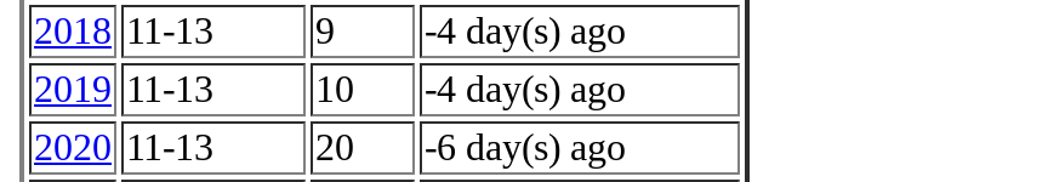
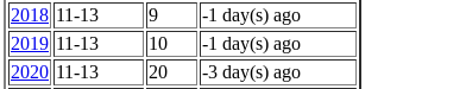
[425,10,626,51] -4 day(s) ago -> [202,5,301,25] -1 day(s) ago
[315,68,626,109] 10 -4 day(s) ago -> [149,33,301,53] 10 -1 day(s) ago
[315,126,626,167] 20 -6 day(s) ago -> [149,62,301,82] 20 -3 day(s) ago

